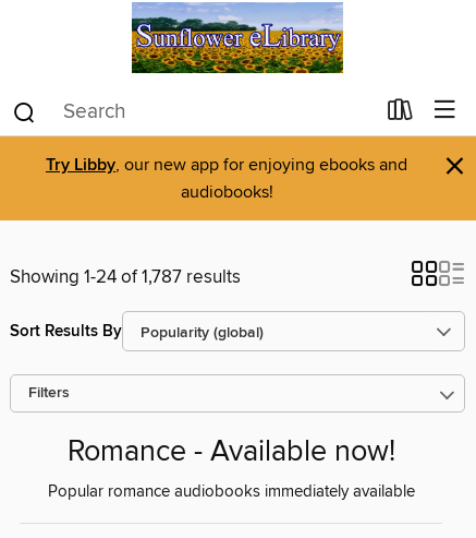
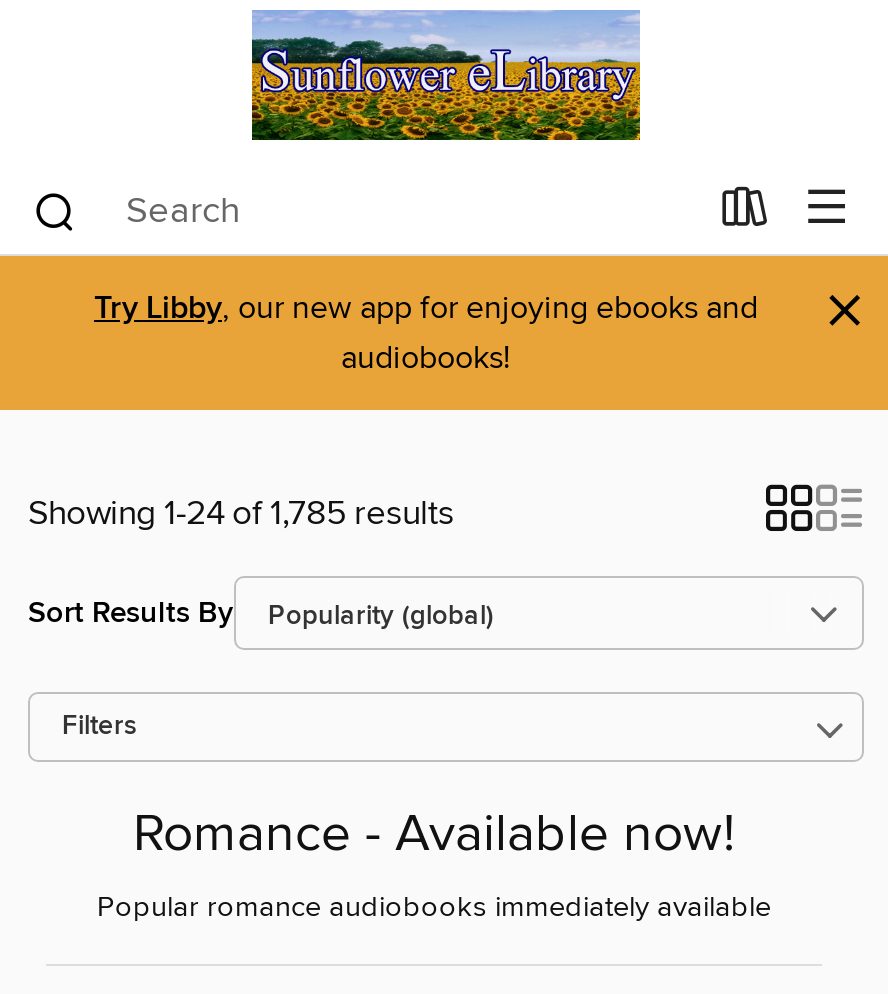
[10,265,241,289] Showing 1-24 of 1,787 results -> [28,492,454,536] Showing 1-24 of 1,785 results

